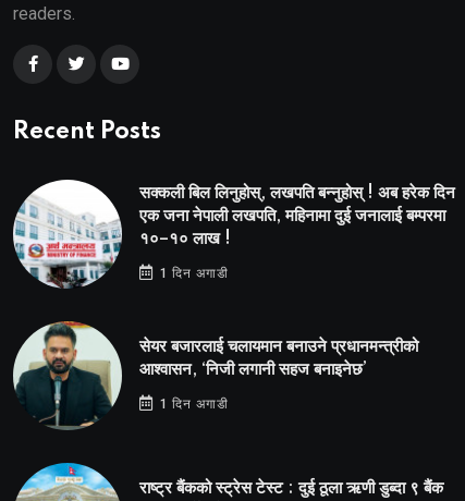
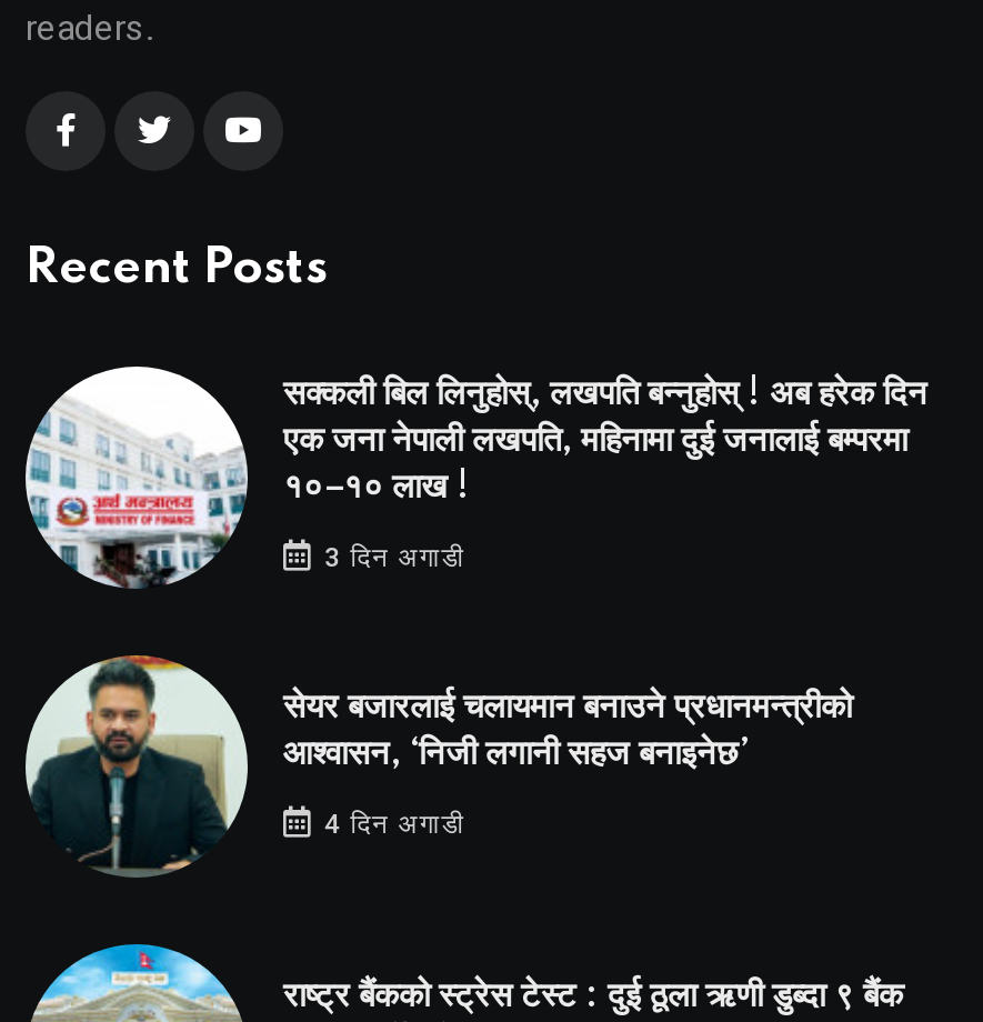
[156,266,229,281] 1 दिन अगाडी -> [316,543,465,574] 3 दिन अगाडी
[156,396,229,411] 1 दिन अगाडी -> [316,808,465,839] 4 दिन अगाडी

